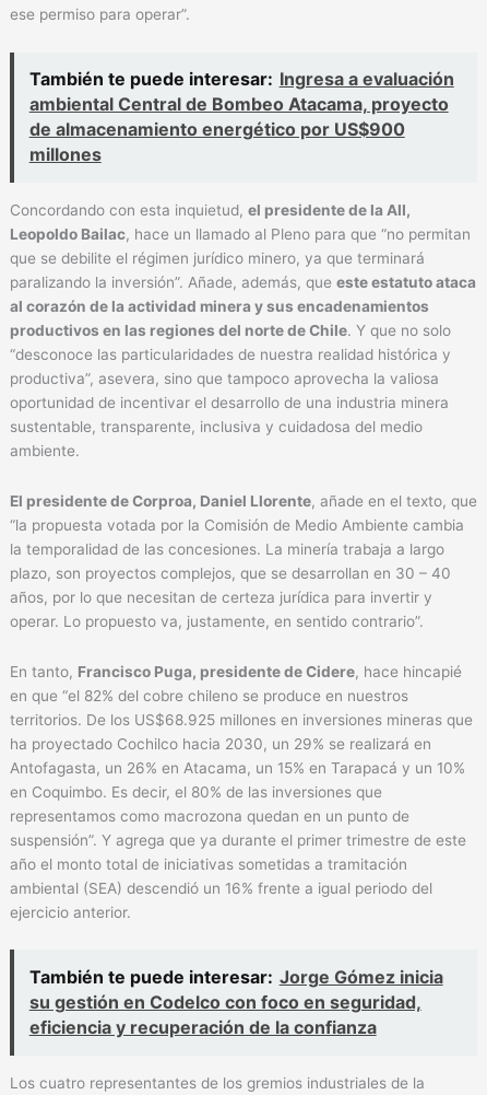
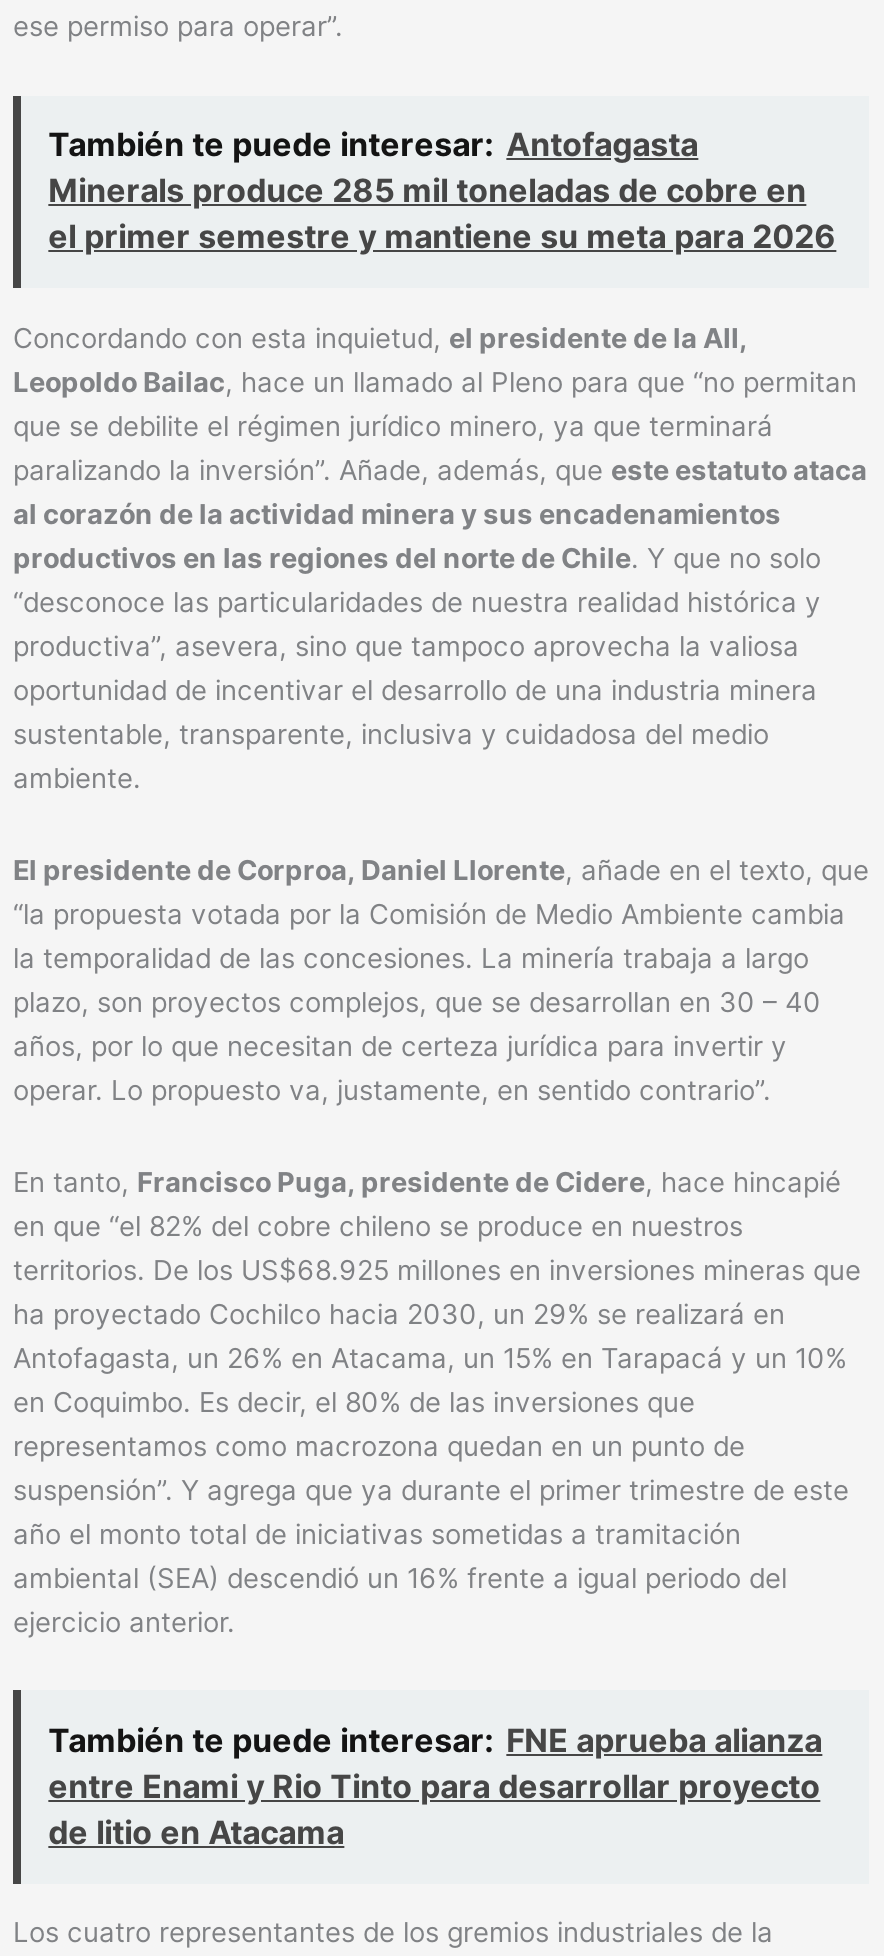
[29,68,454,166] También te puede interesar: Ingresa a evaluación | ambiental Central de Bombeo Atacama, proyecto | de almacenamiento energético por US$900 | millones -> [48,125,836,257] También te puede interesar: Antofagasta | Minerals produce 285 mil toneladas de cobre en | el primer semestre y mantiene su meta para 2026
[29,966,443,1038] También te puede interesar: Jorge Gómez inicia | su gestión en Codelco con foco en seguridad, | eficiencia y recuperación de la confianza -> [48,1720,822,1852] También te puede interesar: FNE aprueba alianza | entre Enami y Rio Tinto para desarrollar proyecto | de litio en Atacama

